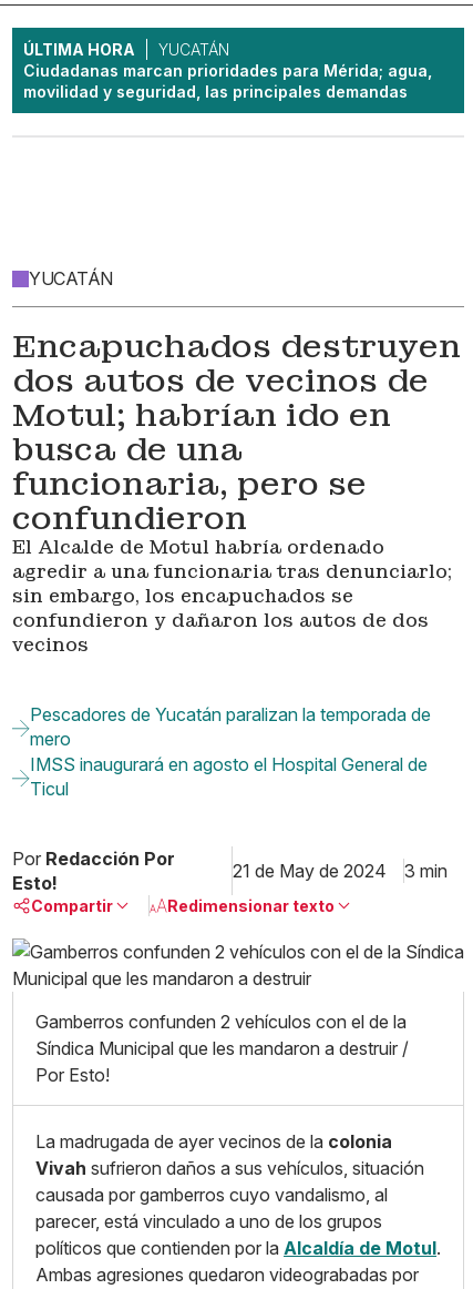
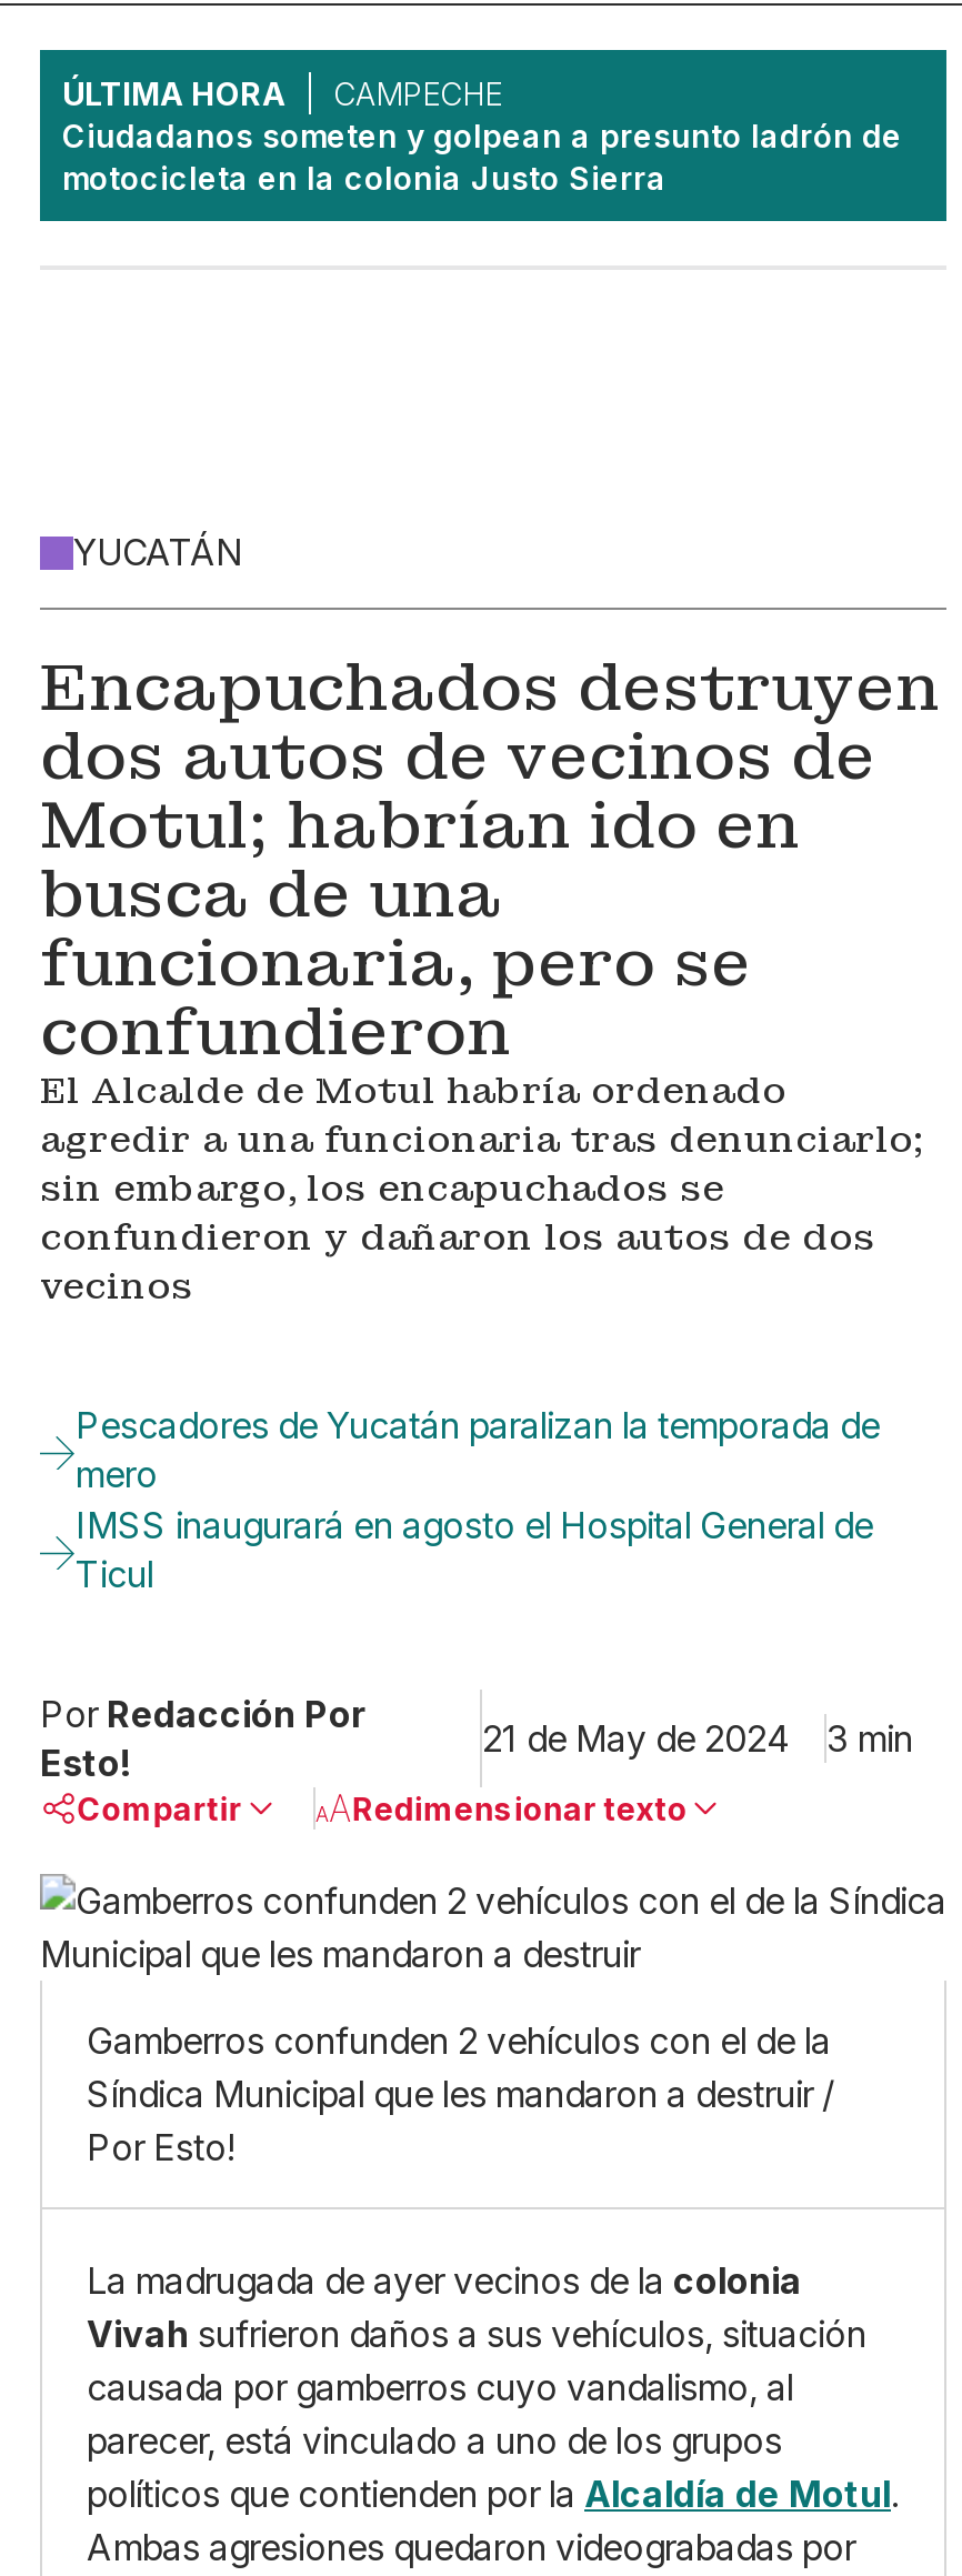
[23,40,432,101] YUCATÁN | Ciudadanas marcan prioridades para Mérida; agua, | movilidad y seguridad, las principales demandas -> [62,74,902,197] CAMPECHE | Ciudadanos someten y golpean a presunto ladrón de | motocicleta en la colonia Justo Sierra

